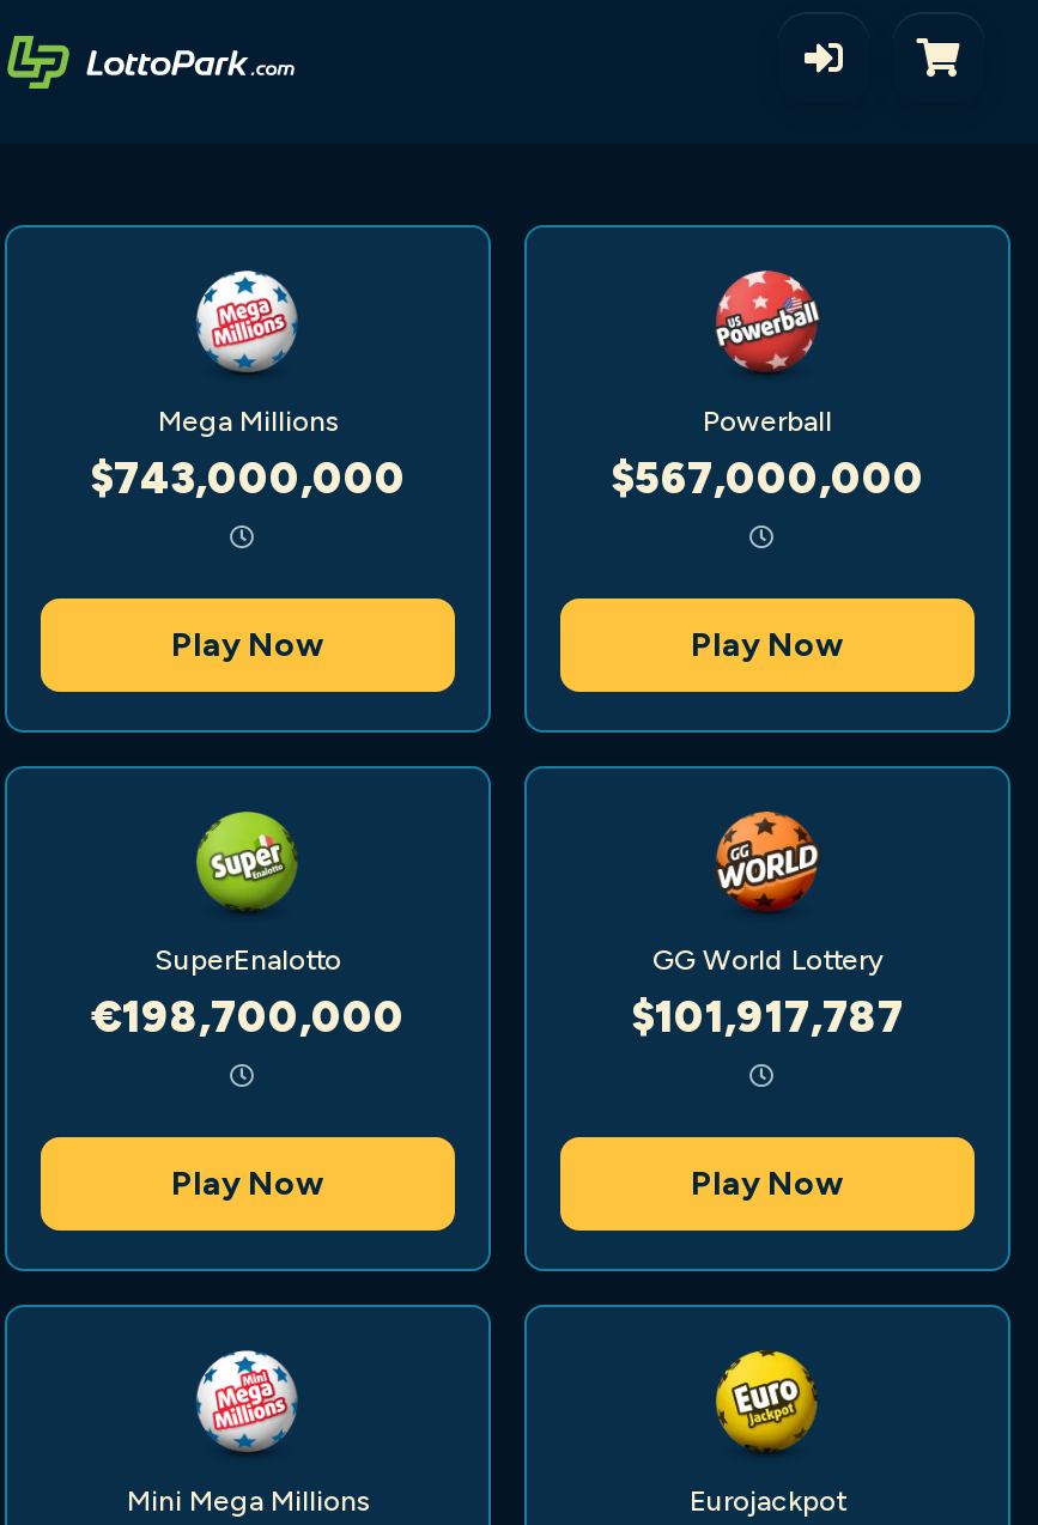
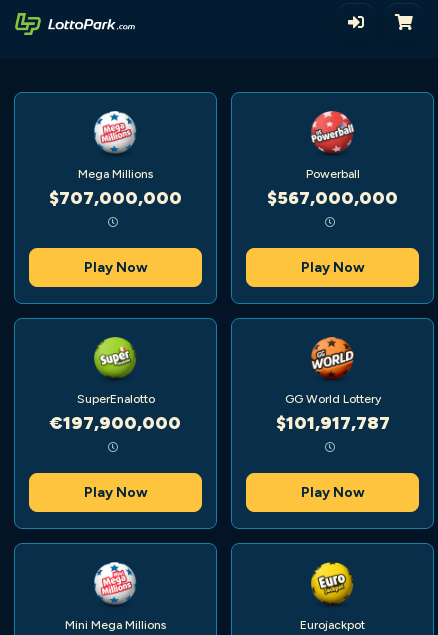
[90,452,406,504] $743,000,000 -> [49,187,182,209] $707,000,000
[91,992,405,1045] €198,700,000 -> [50,412,181,434] €197,900,000

